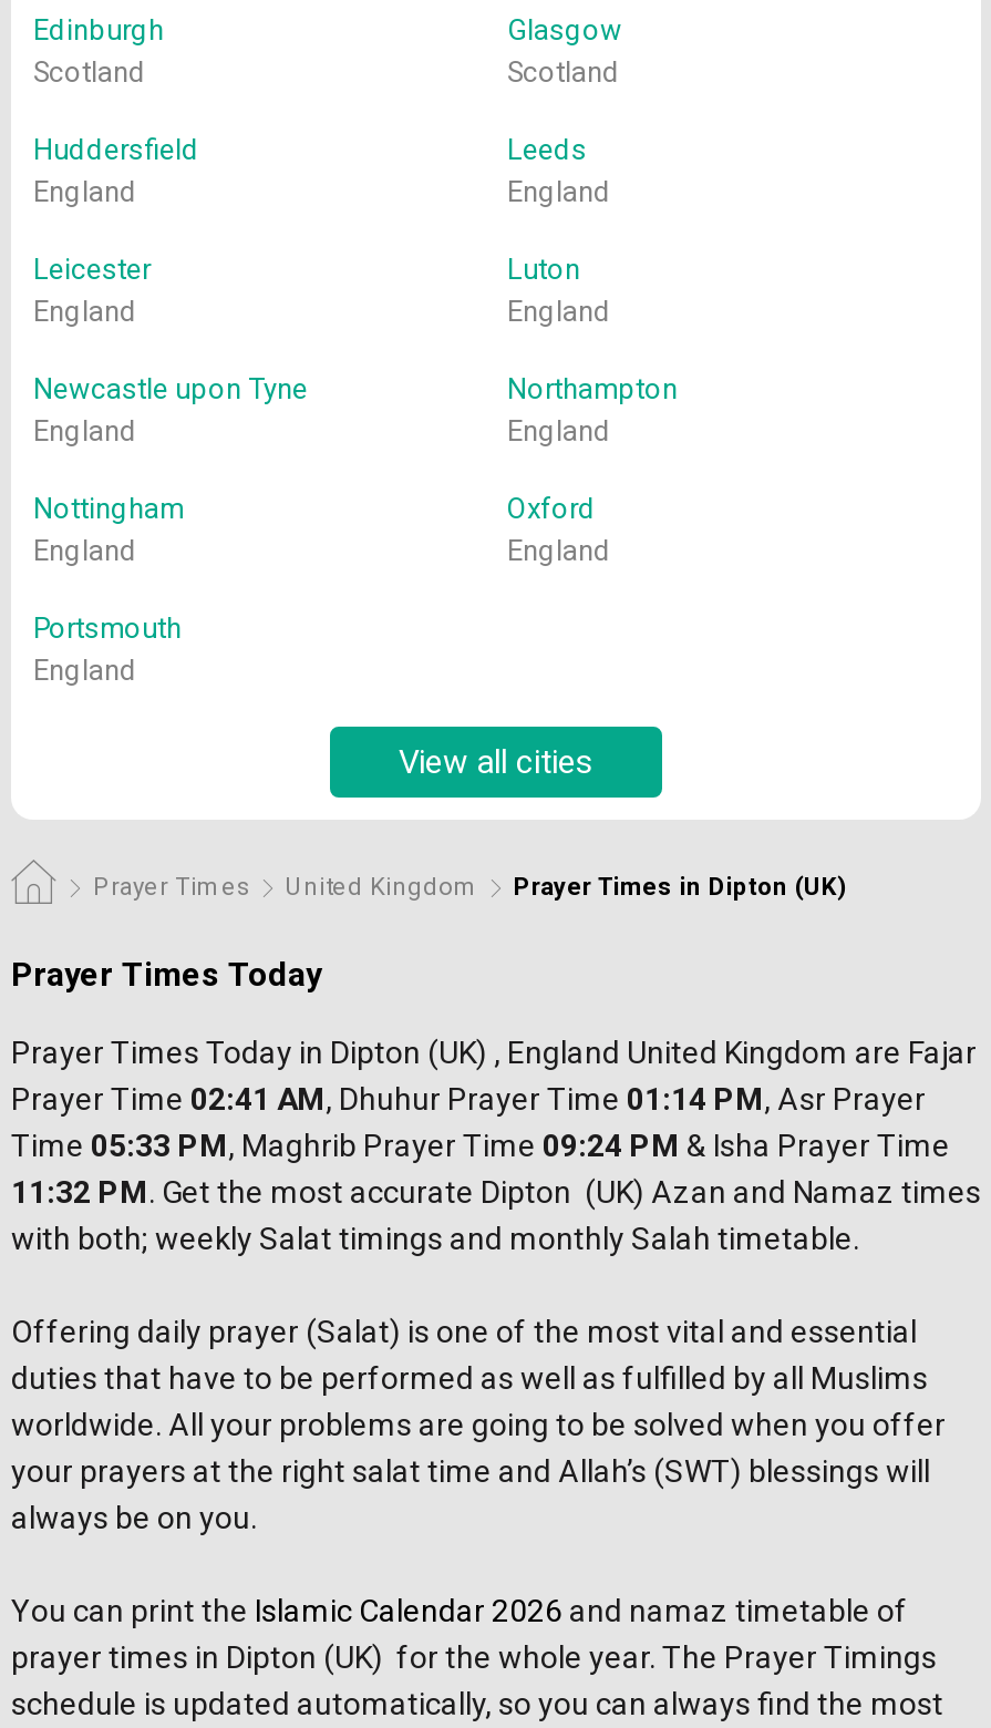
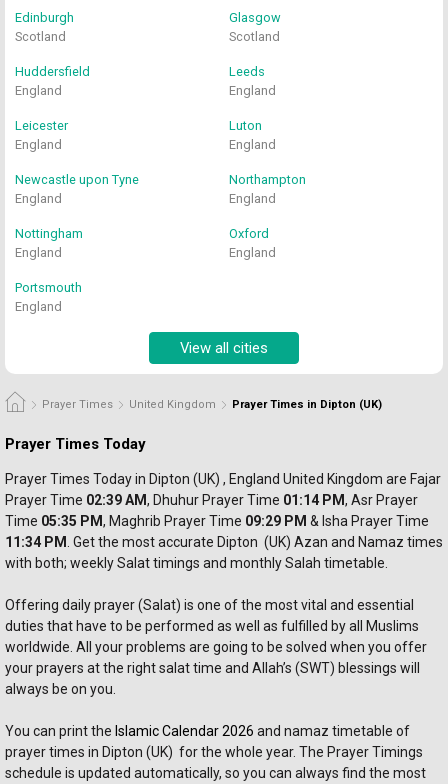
[11,1081,833,1117] Prayer Time 02:41 AM, Dhuhur Prayer Time 01:14 PM, Asr -> [5,492,376,508] Prayer Time 02:39 AM, Dhuhur Prayer Time 01:14 PM, Asr
[11,1128,680,1163] Time 05:33 PM, Maghrib Prayer Time 09:24 PM -> [5,513,307,529] Time 05:35 PM, Maghrib Prayer Time 09:29 PM
[11,1174,981,1210] 11:32 PM. Get the most accurate Dipton (UK) Azan and Namaz times -> [5,534,443,550] 11:34 PM. Get the most accurate Dipton (UK) Azan and Namaz times

